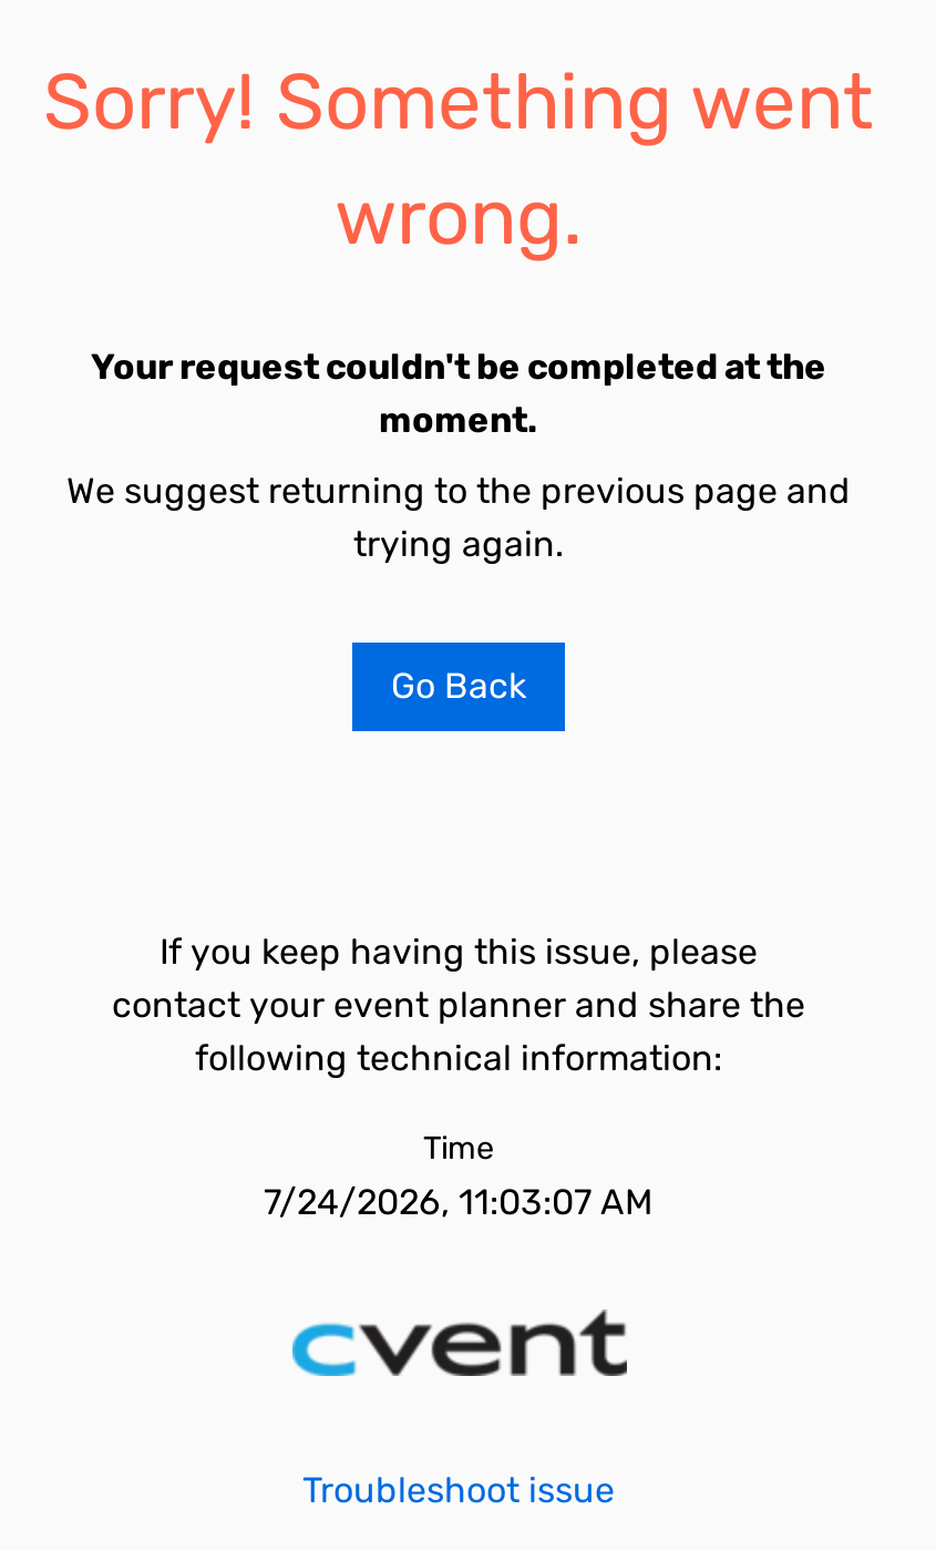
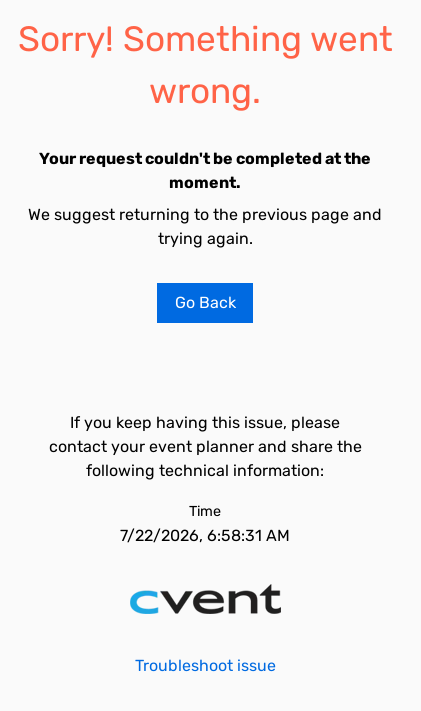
[264,1181,654,1223] 7/24/2026, 11:03:07 AM -> [120,526,290,545] 7/22/2026, 6:58:31 AM

